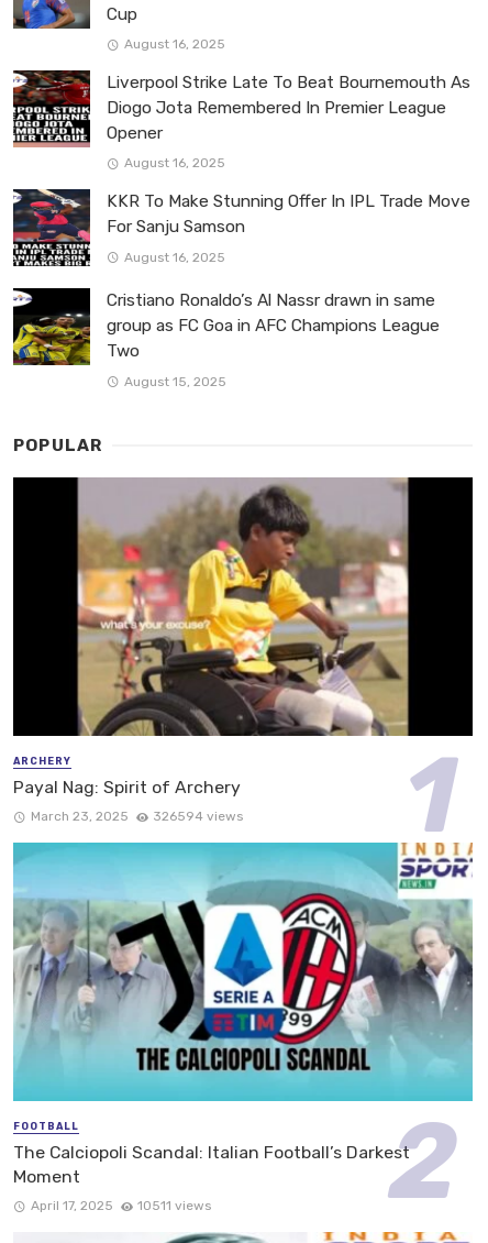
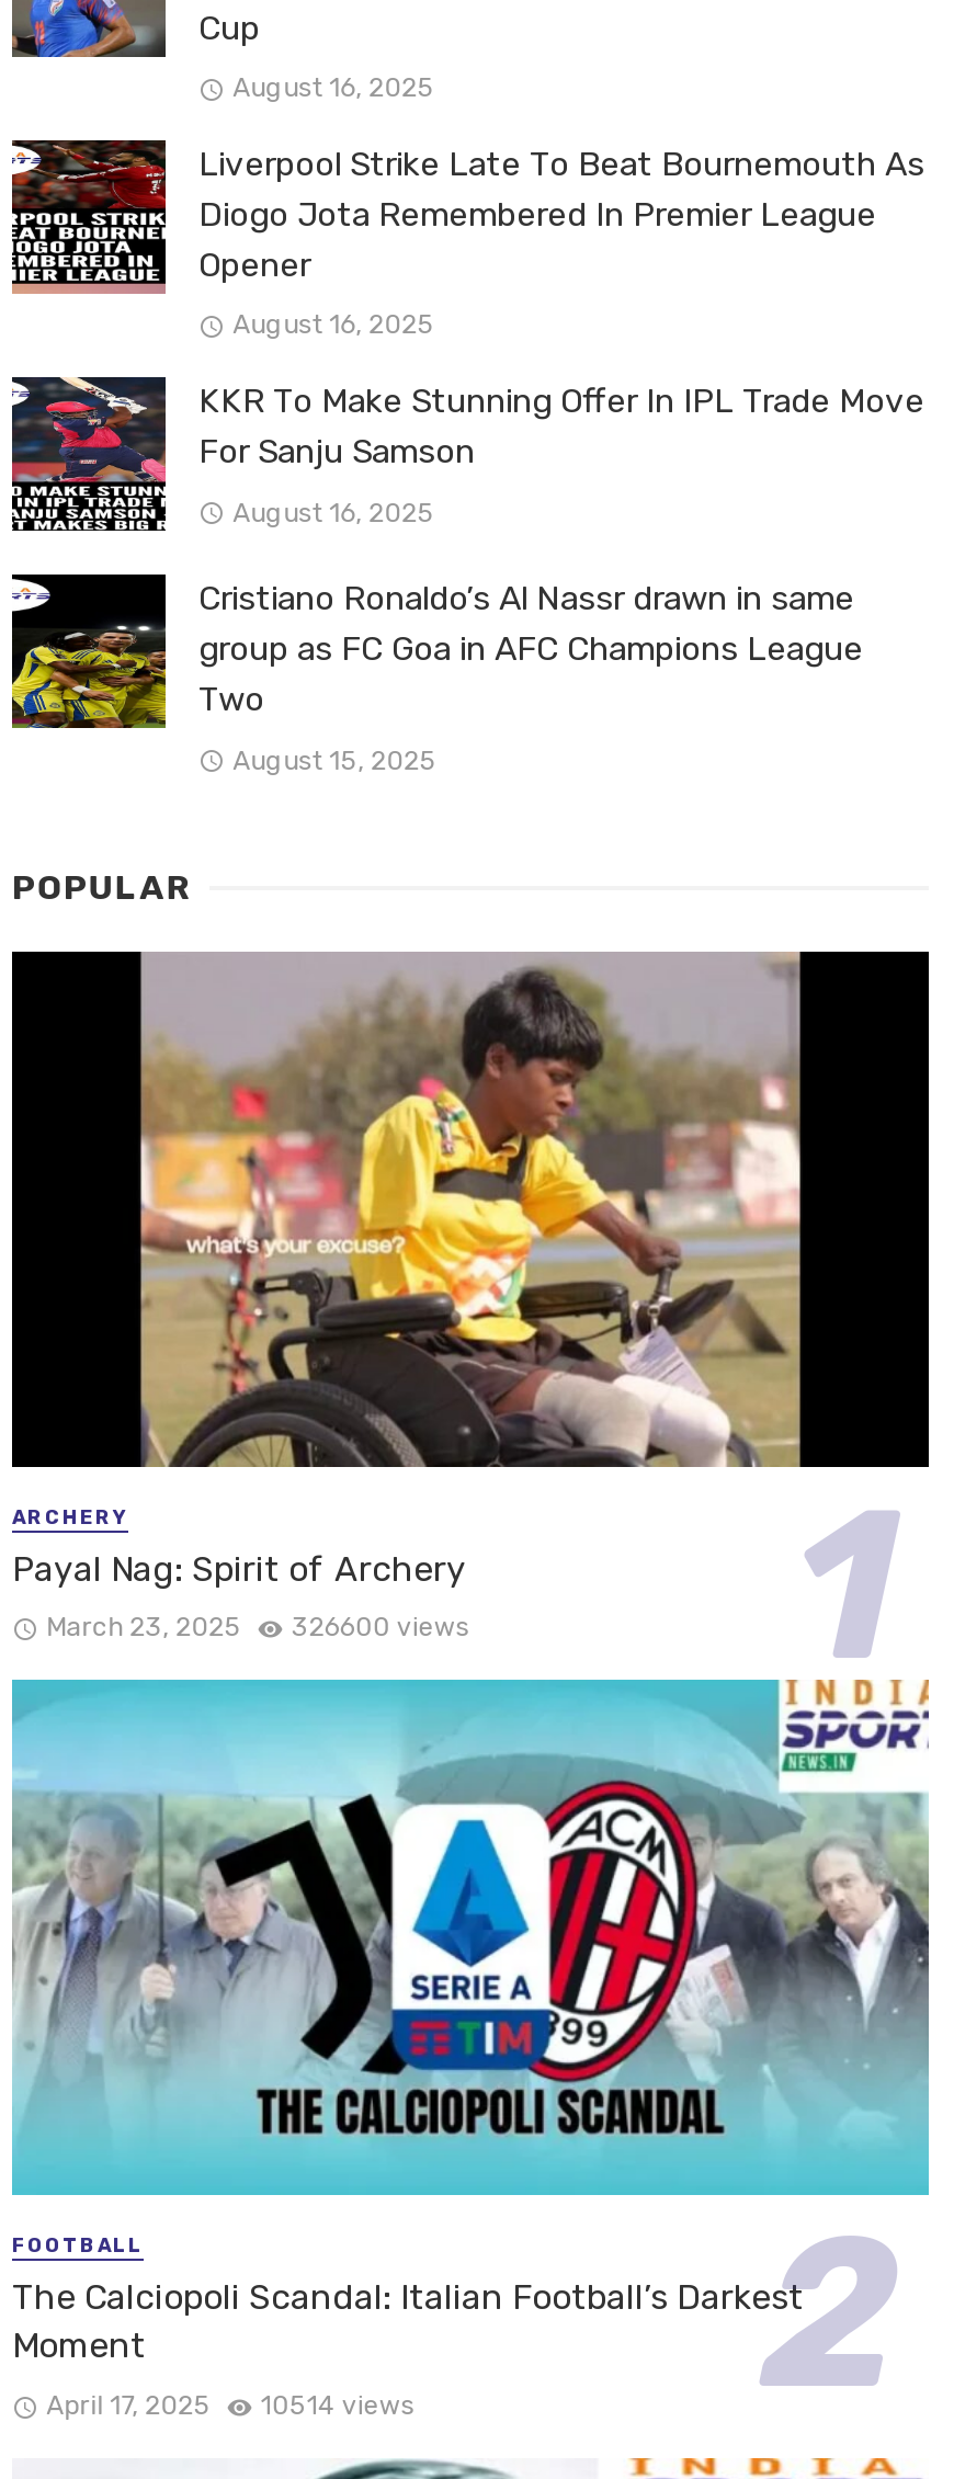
[30,808,243,824] March 23, 2025 326594 views -> [46,1612,469,1642] March 23, 2025 326600 views
[30,1198,211,1214] April 17, 2025 10511 views -> [46,2389,414,2420] April 17, 2025 10514 views

